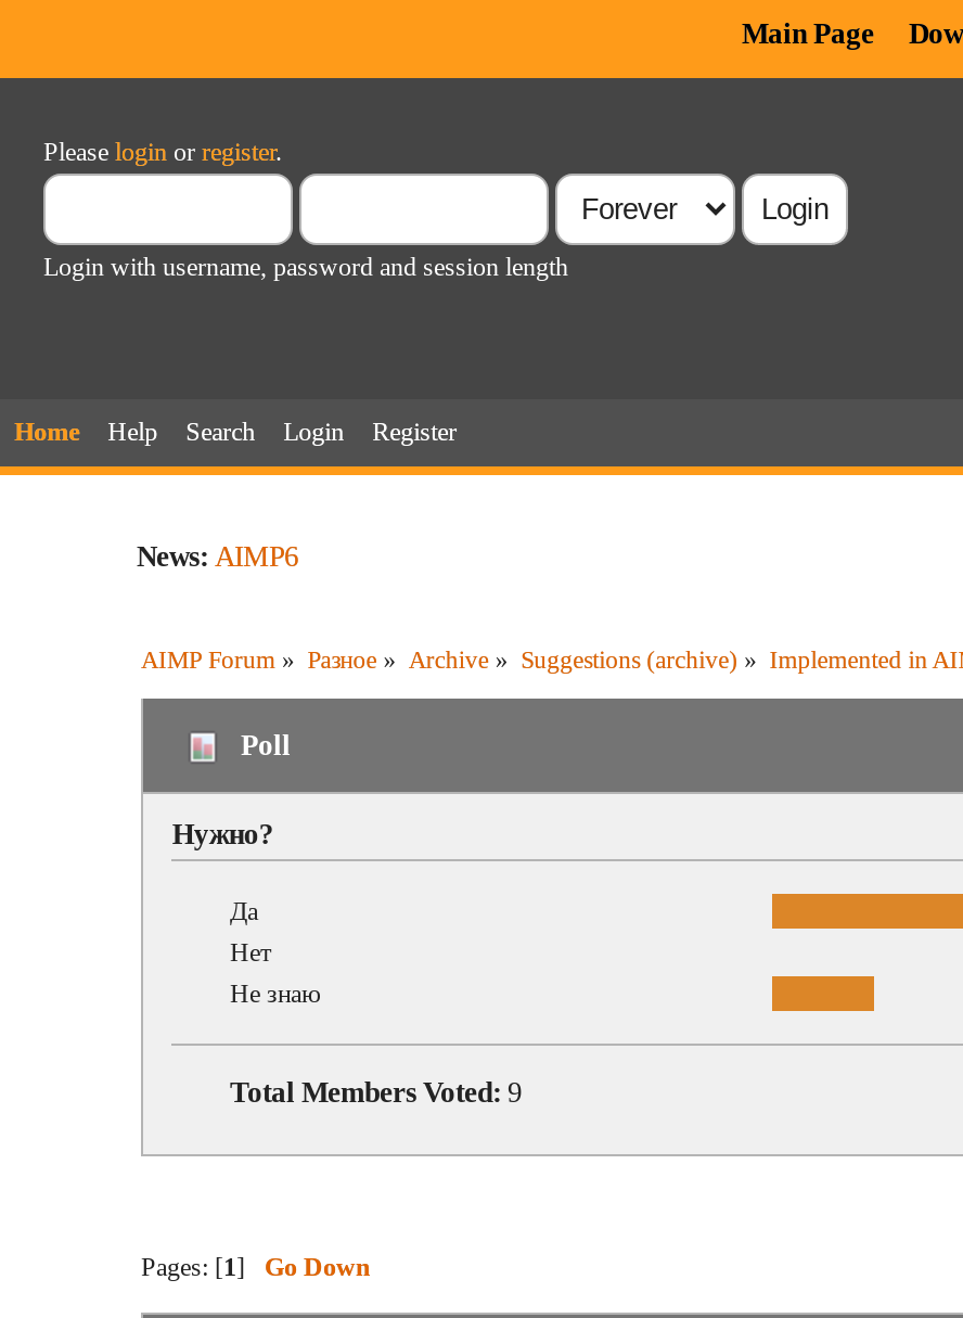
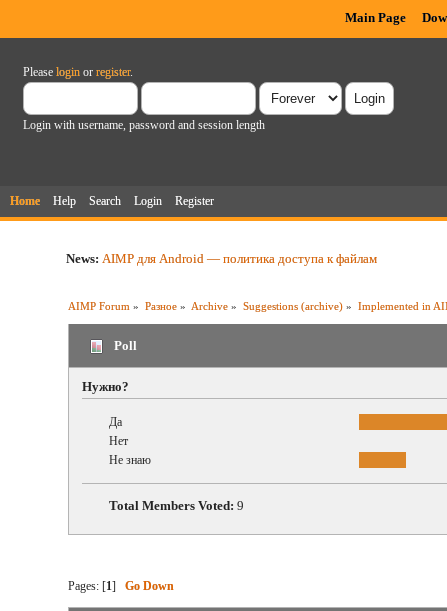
[137,540,299,573] News: AIMP6 -> [66,251,377,266] News: AIMP для Android — политика доступа к файлам

